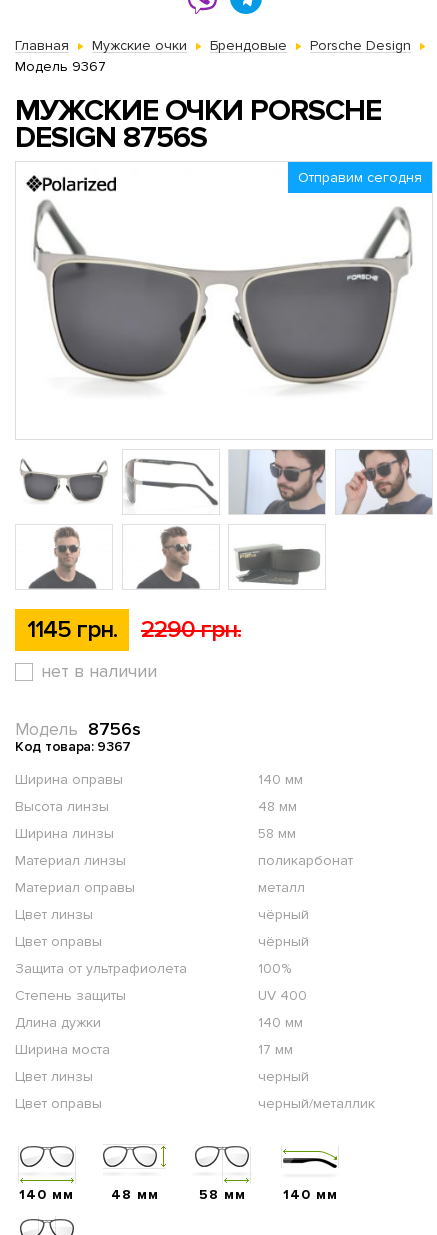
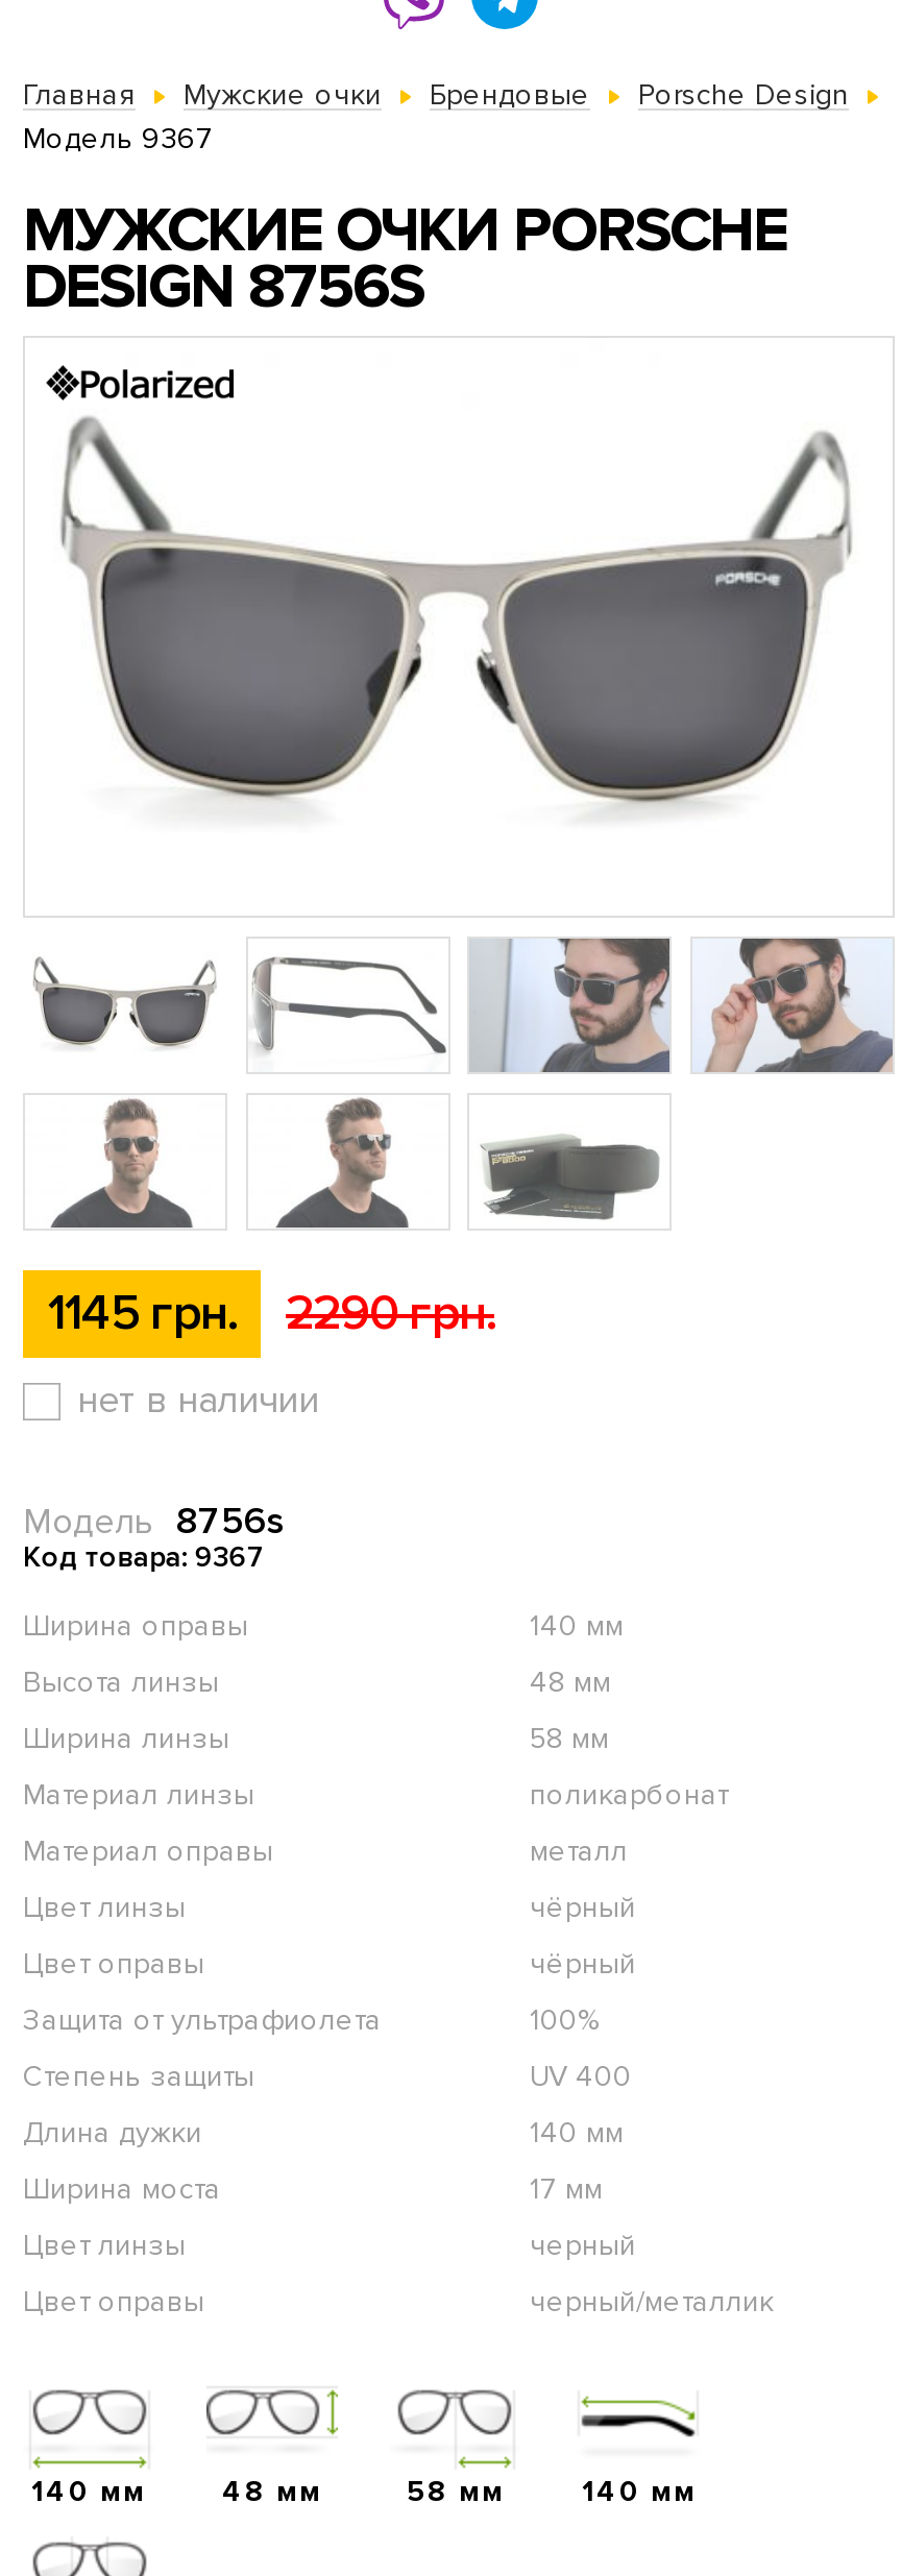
[298,169,422,186] Отправим сегодня -> none

